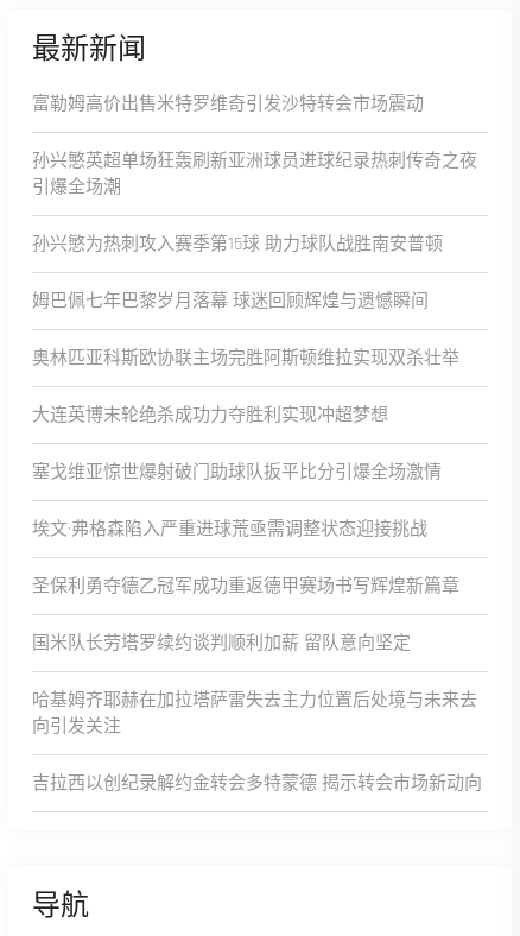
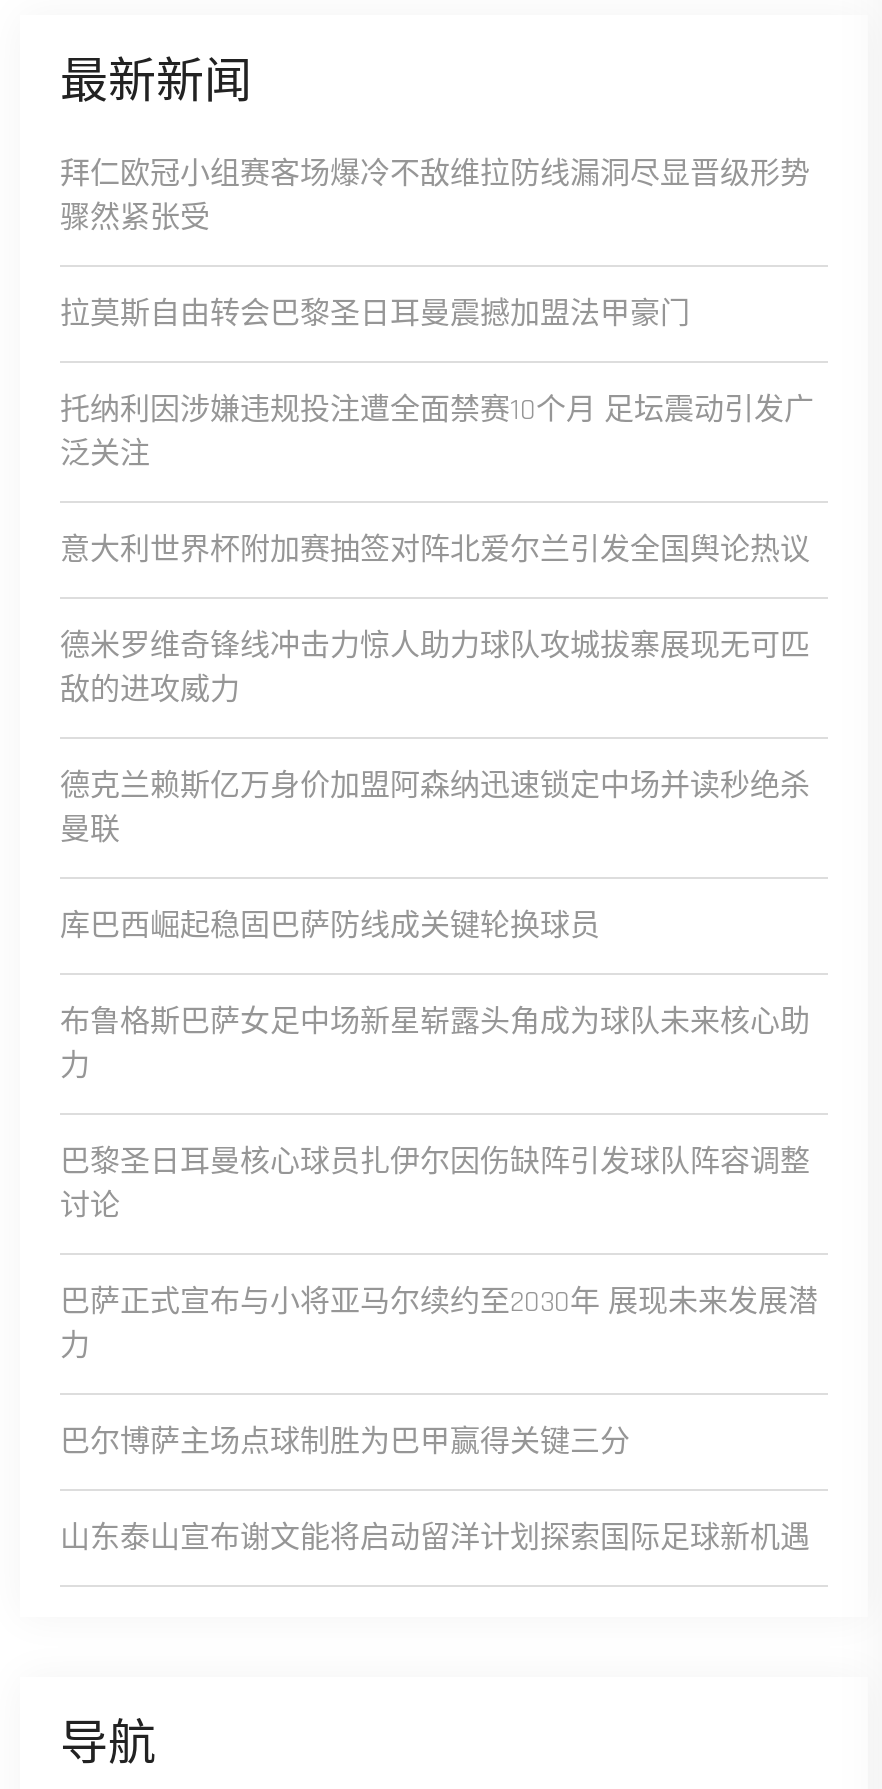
[32,93,424,115] 富勒姆高价出售米特罗维奇引发沙特转会市场震动 -> [60,155,810,237] 拜仁欧冠小组赛客场爆冷不敌维拉防线漏洞尽显晋级形势 | 骤然紧张受
[32,150,477,198] 孙兴慜英超单场狂轰刷新亚洲球员进球纪录热刺传奇之夜 | 引爆全场潮 -> [60,295,690,333] 拉莫斯自由转会巴黎圣日耳曼震撼加盟法甲豪门
[32,233,443,255] 孙兴慜为热刺攻入赛季第15球 助力球队战胜南安普顿 -> [60,391,814,473] 托纳利因涉嫌违规投注遭全面禁赛10个月 足坛震动引发广 | 泛关注
[32,290,429,312] 姆巴佩七年巴黎岁月落幕 球迷回顾辉煌与遗憾瞬间 -> [60,531,810,569] 意大利世界杯附加赛抽签对阵北爱尔兰引发全国舆论热议
[32,347,459,369] 奥林匹亚科斯欧协联主场完胜阿斯顿维拉实现双杀壮举 -> [60,627,810,709] 德米罗维奇锋线冲击力惊人助力球队攻城拔寨展现无可匹 | 敌的进攻威力
[32,404,388,426] 大连英博末轮绝杀成功力夺胜利实现冲超梦想 -> [60,767,810,849] 德克兰赖斯亿万身价加盟阿森纳迅速锁定中场并读秒绝杀 | 曼联
[32,461,442,483] 塞戈维亚惊世爆射破门助球队扳平比分引爆全场激情 -> [60,907,600,945] 库巴西崛起稳固巴萨防线成关键轮换球员
[32,518,427,540] 埃文·弗格森陷入严重进球荒亟需调整状态迎接挑战 -> [60,1003,810,1085] 布鲁格斯巴萨女足中场新星崭露头角成为球队未来核心助 | 力
[32,575,459,597] 圣保利勇夺德乙冠军成功重返德甲赛场书写辉煌新篇章 -> [60,1143,810,1225] 巴黎圣日耳曼核心球员扎伊尔因伤缺阵引发球队阵容调整 | 讨论
[32,632,411,654] 国米队长劳塔罗续约谈判顺利加薪 留队意向坚定 -> [60,1283,818,1365] 巴萨正式宣布与小将亚马尔续约至2030年 展现未来发展潜 | 力
[32,689,477,738] 哈基姆齐耶赫在加拉塔萨雷失去主力位置后处境与未来去 | 向引发关注 -> [60,1423,630,1461] 巴尔博萨主场点球制胜为巴甲赢得关键三分
[32,772,482,795] 吉拉西以创纪录解约金转会多特蒙德 揭示转会市场新动向 -> [60,1519,810,1557] 山东泰山宣布谢文能将启动留洋计划探索国际足球新机遇

